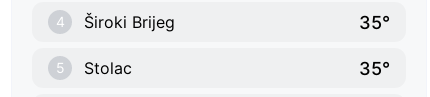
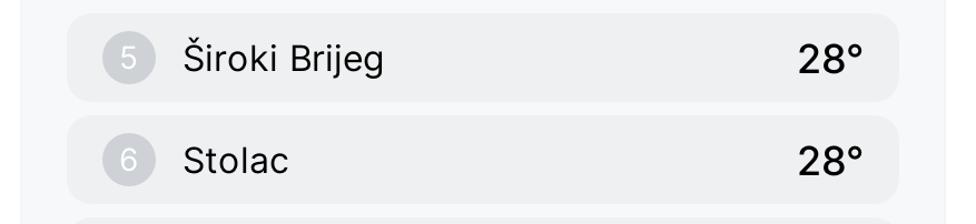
[55,12,175,32] 4 Široki Brijeg -> [119,36,385,80] 5 Široki Brijeg
[359,12,390,33] 35° -> [797,35,864,81] 28°
[55,58,132,78] 5 Stolac -> [119,138,289,182] 6 Stolac
[359,58,390,79] 35° -> [797,137,864,183] 28°

